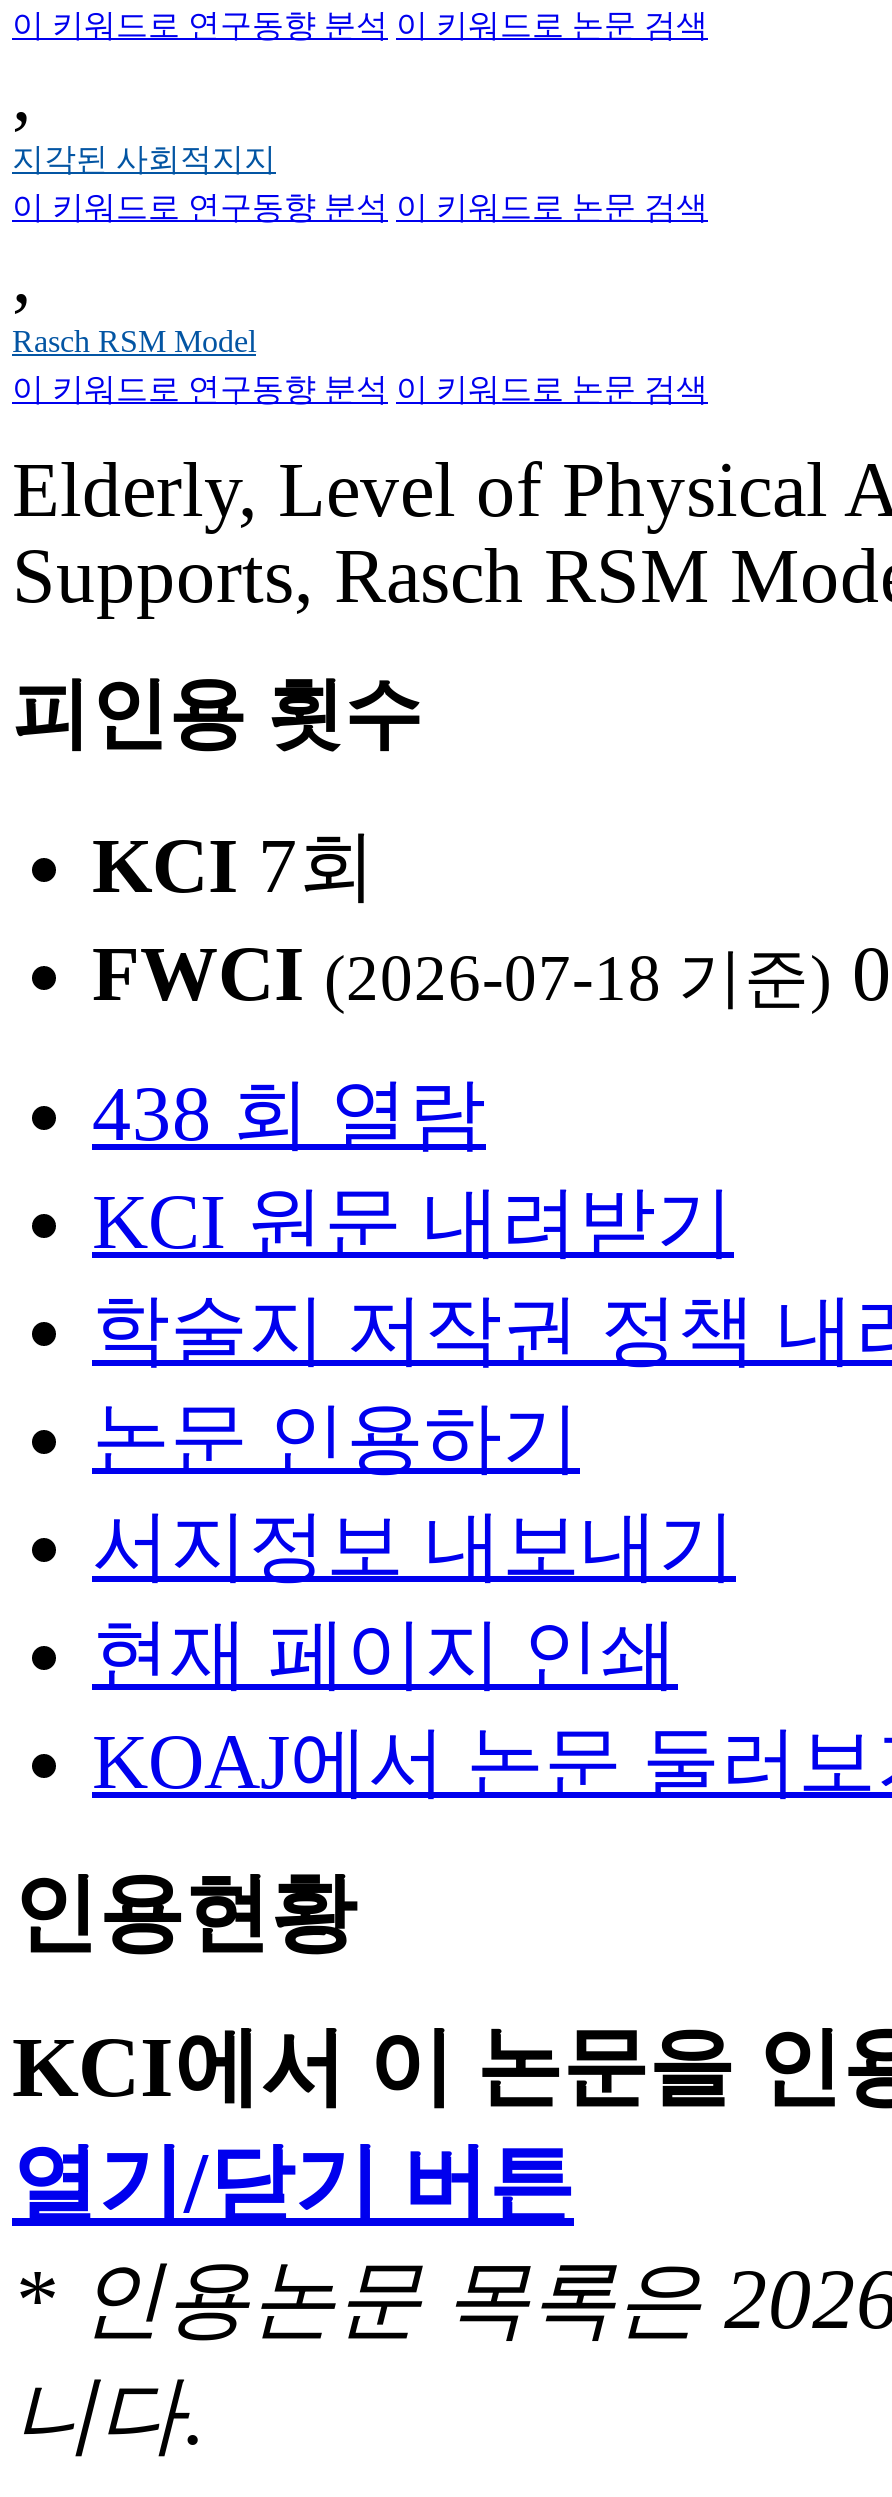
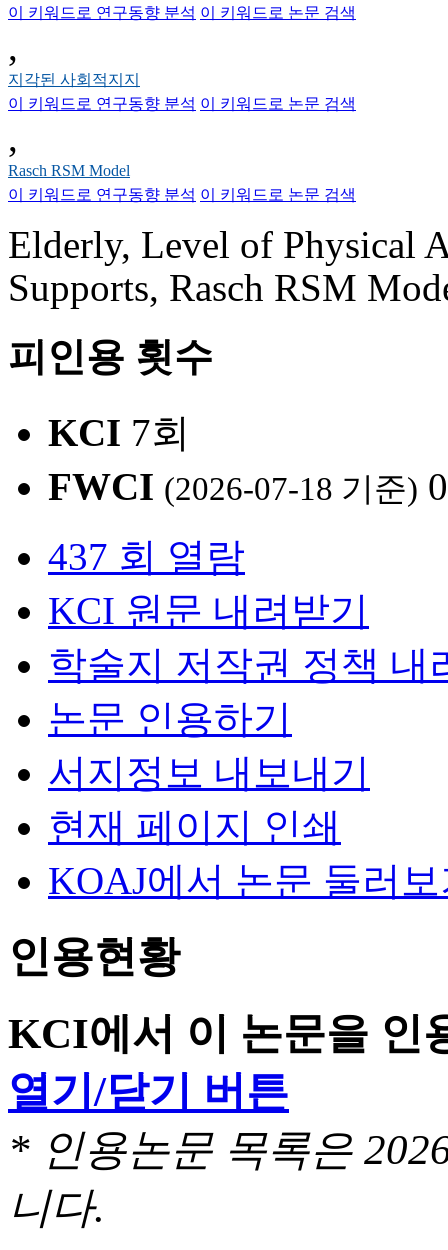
[92,1069,486,1155] 438 회 열람 -> [48,535,245,578] 437 회 열람

